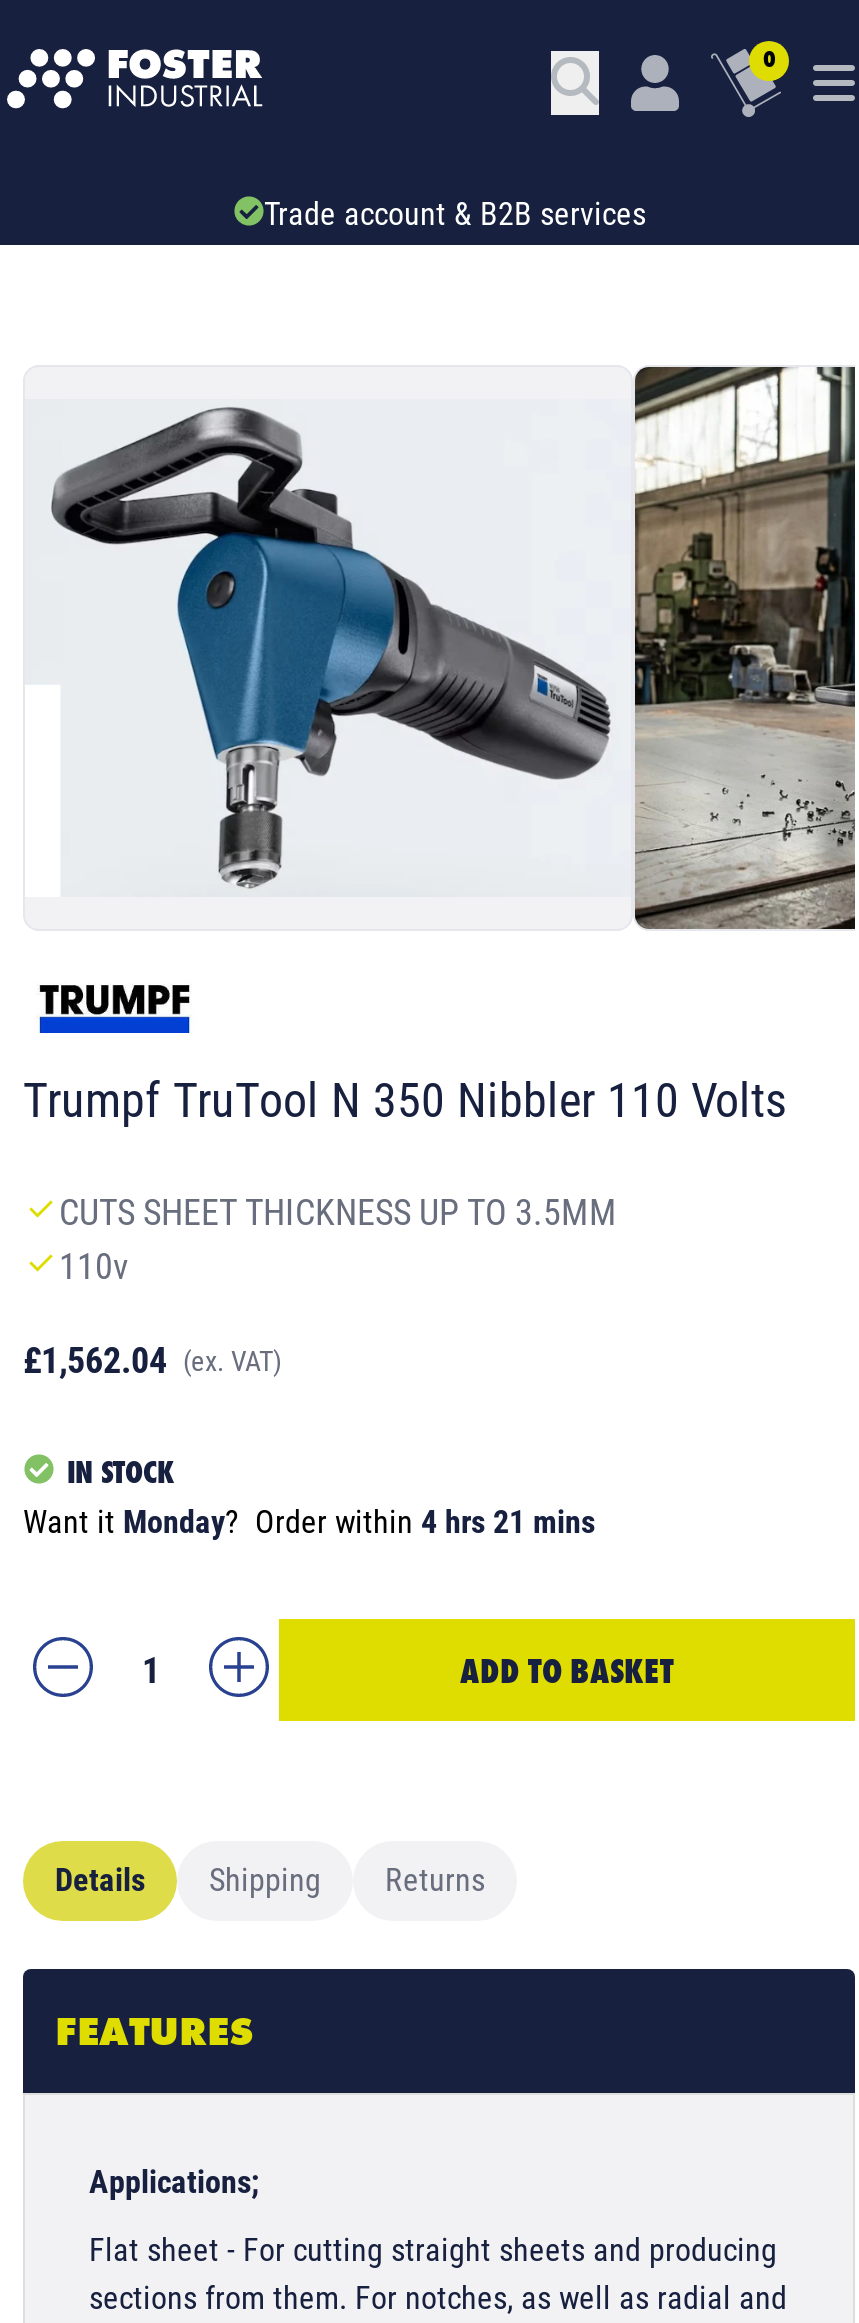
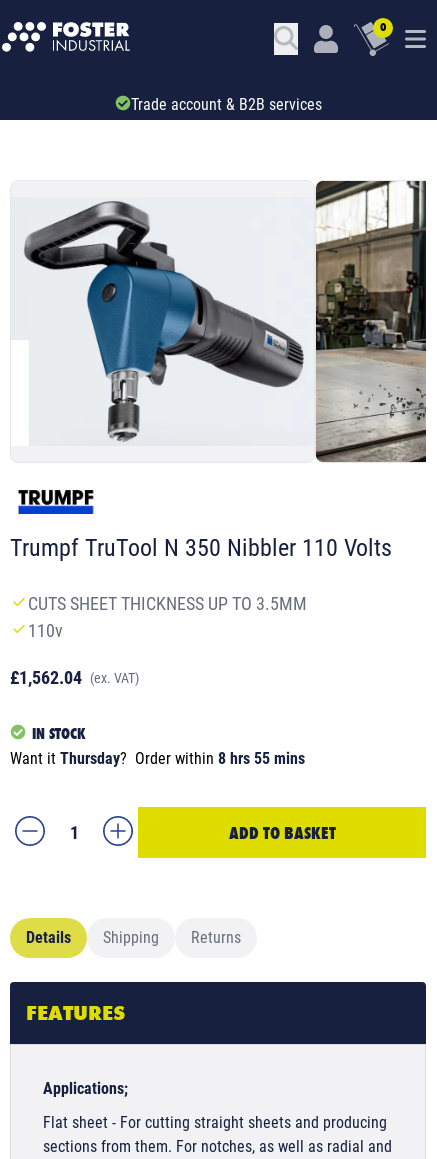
[23,1503,595,1541] Want it Monday? Order within 4 hrs 21 mins -> [10,749,305,768] Want it Thursday? Order within 8 hrs 55 mins

